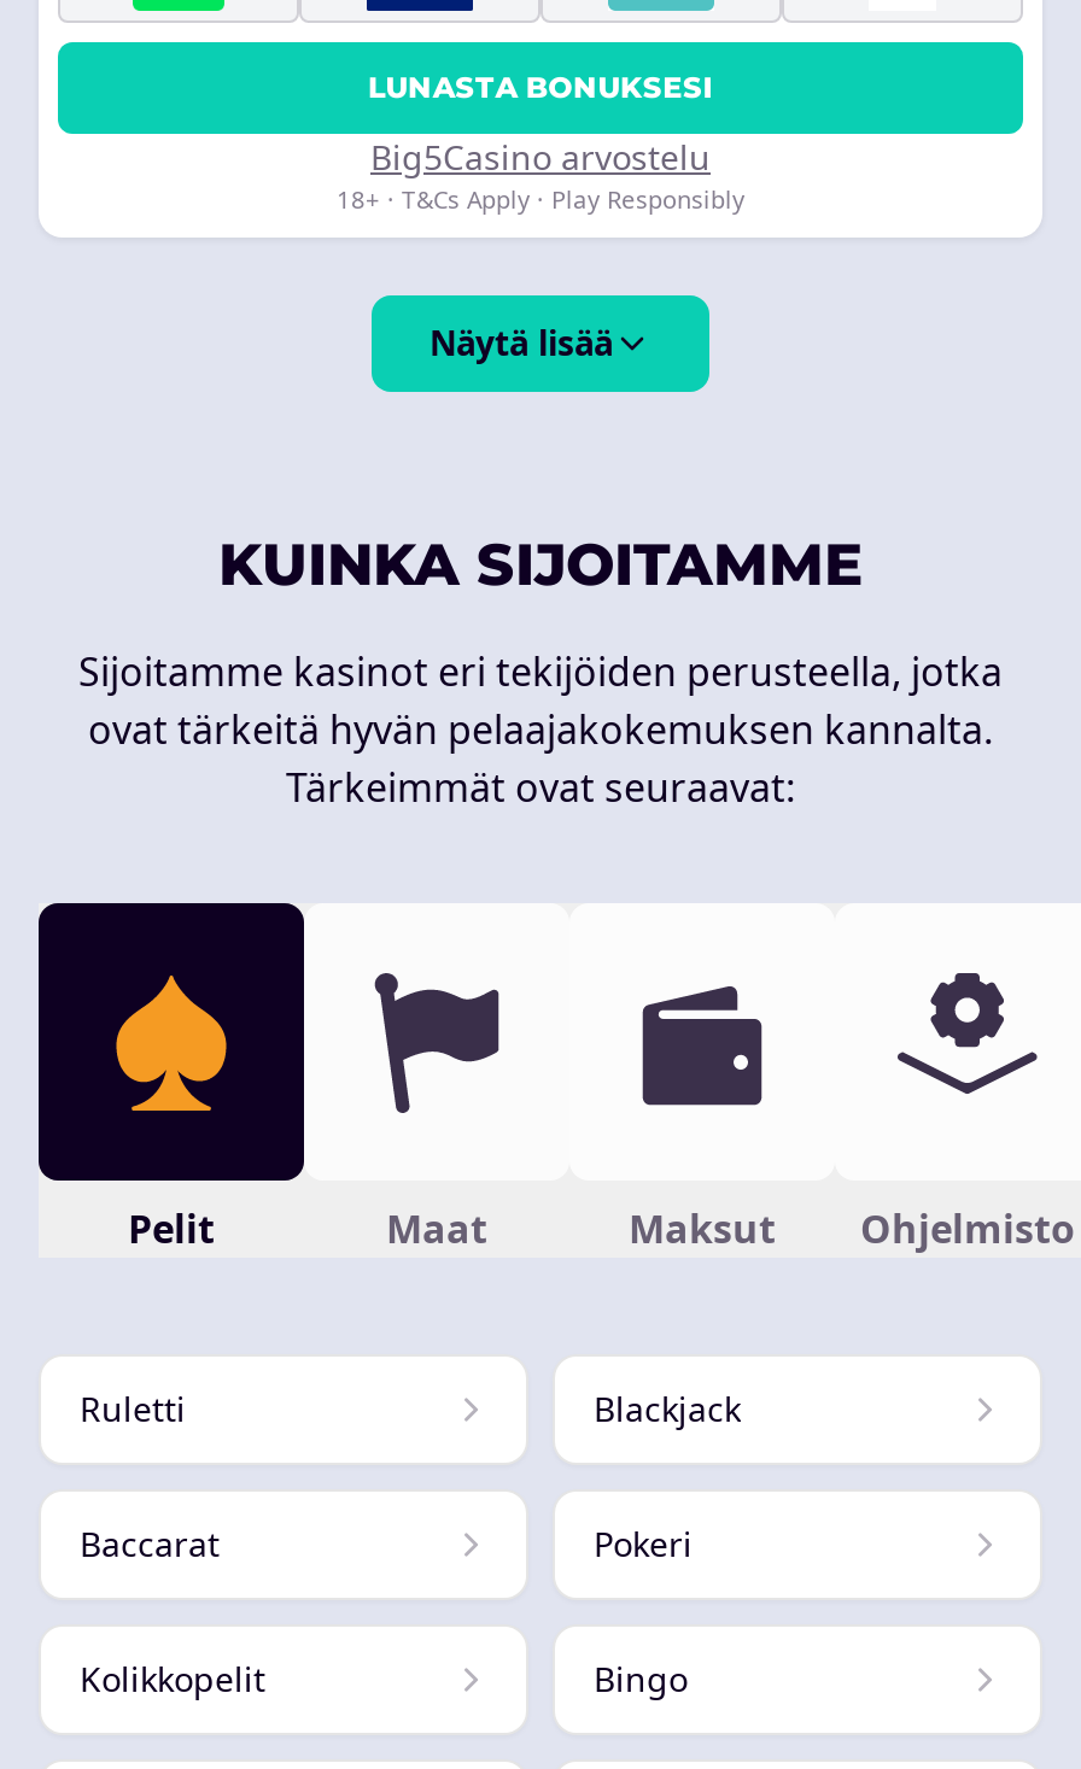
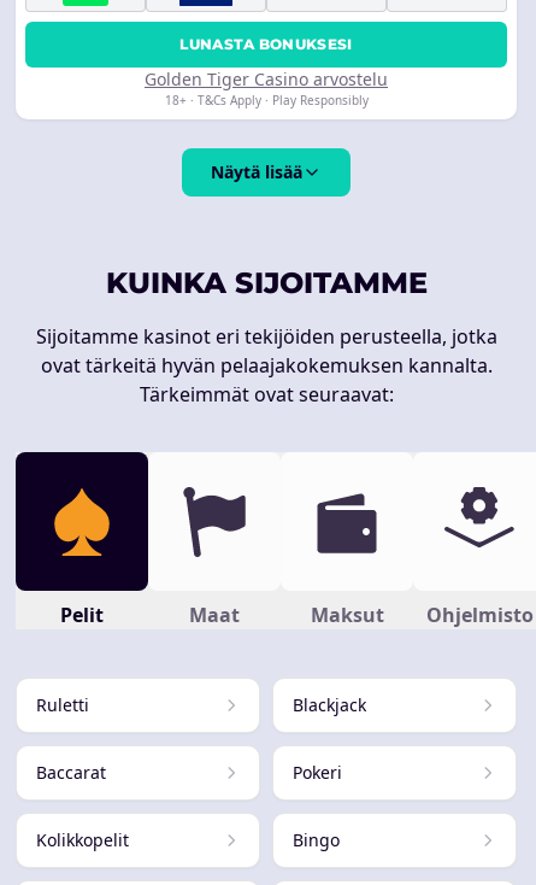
[370,134,711,180] Big5Casino arvostelu -> [145,68,388,90] Golden Tiger Casino arvostelu

